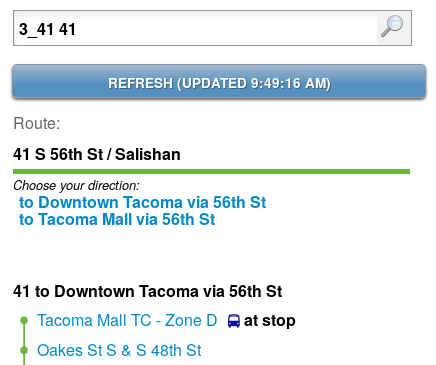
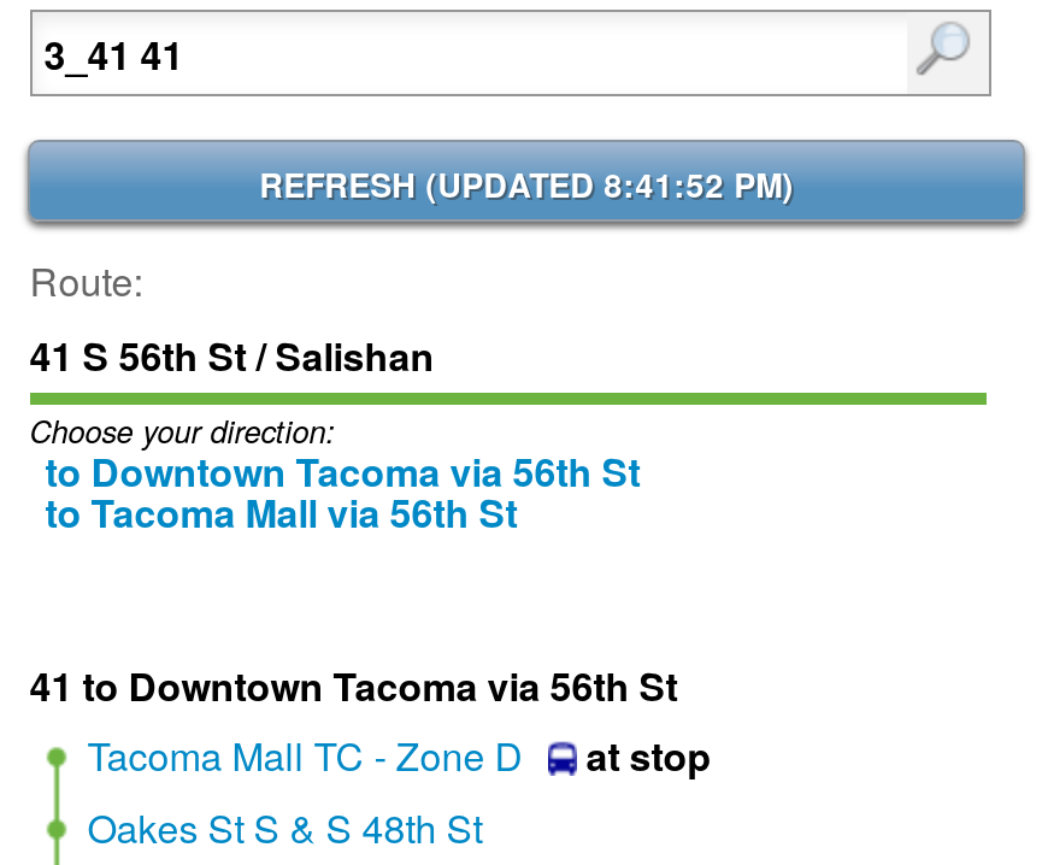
[108,73,331,92] REFRESH (UPDATED 9:49:16 AM) -> [259,161,794,207] REFRESH (UPDATED 8:41:52 PM)

